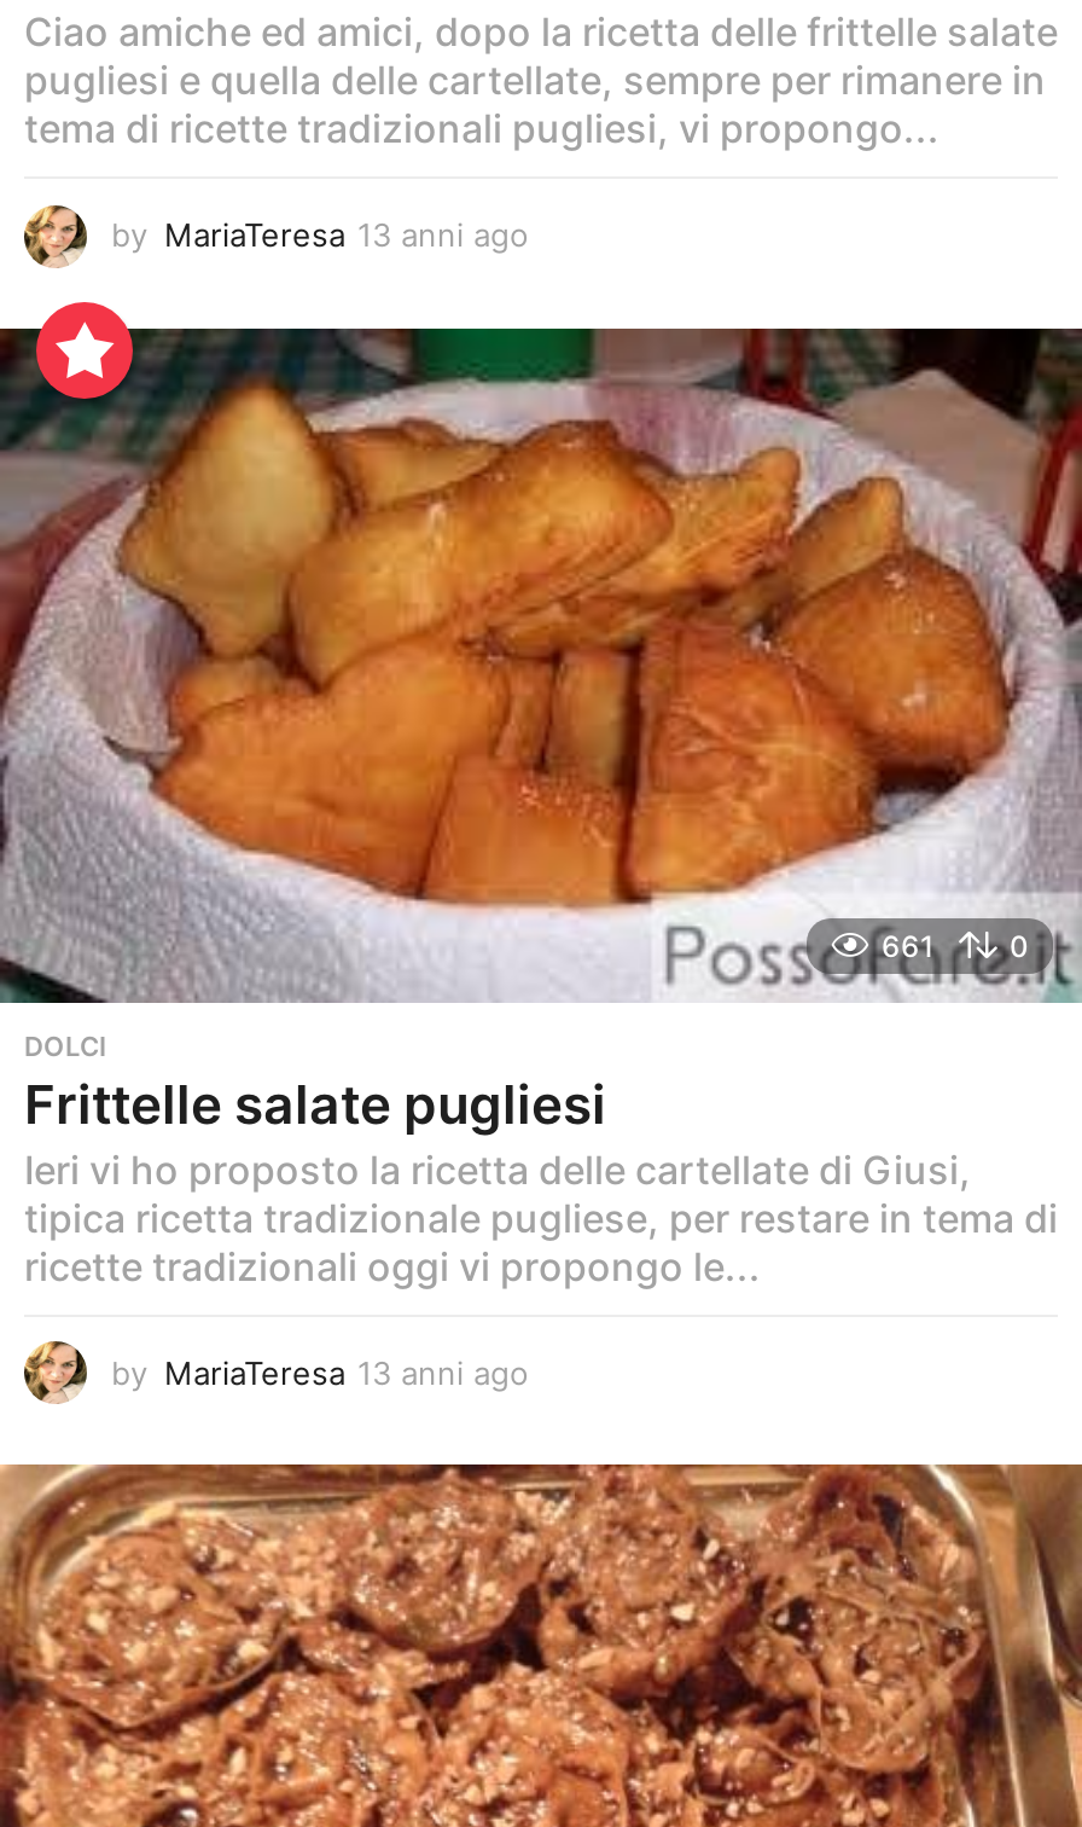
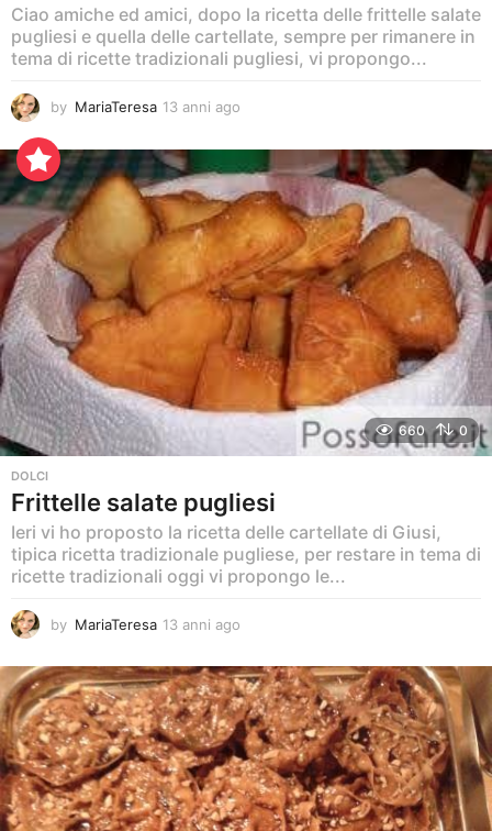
[882,928,935,964] 661 -> [399,422,425,438] 660

